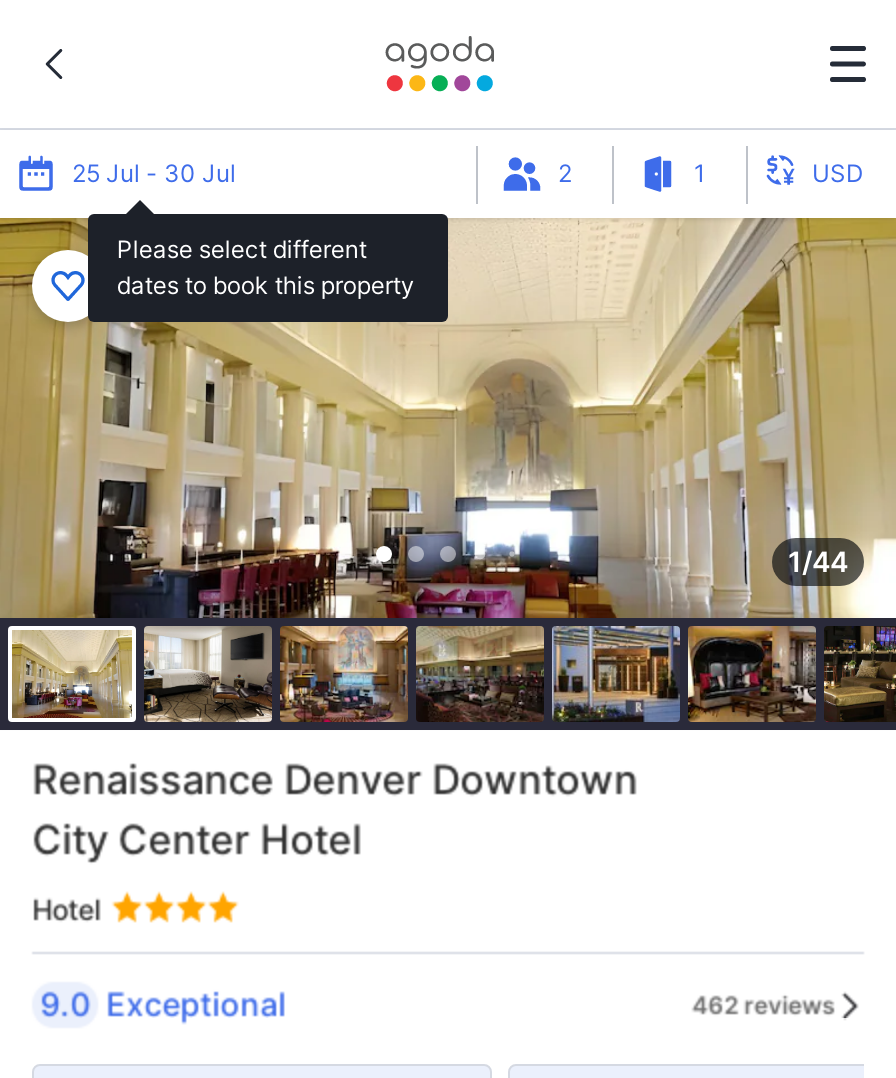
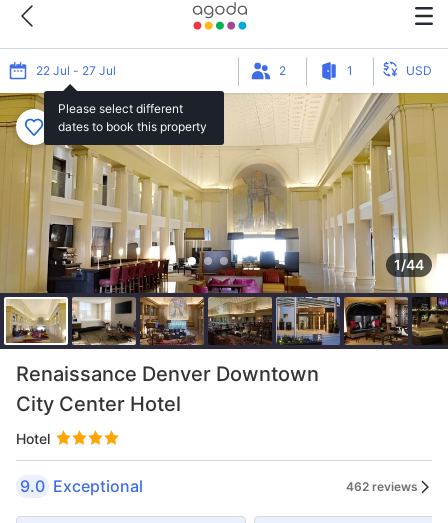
[72,158,236,188] 25 Jul - 30 Jul -> [36,63,116,78] 22 Jul - 27 Jul

